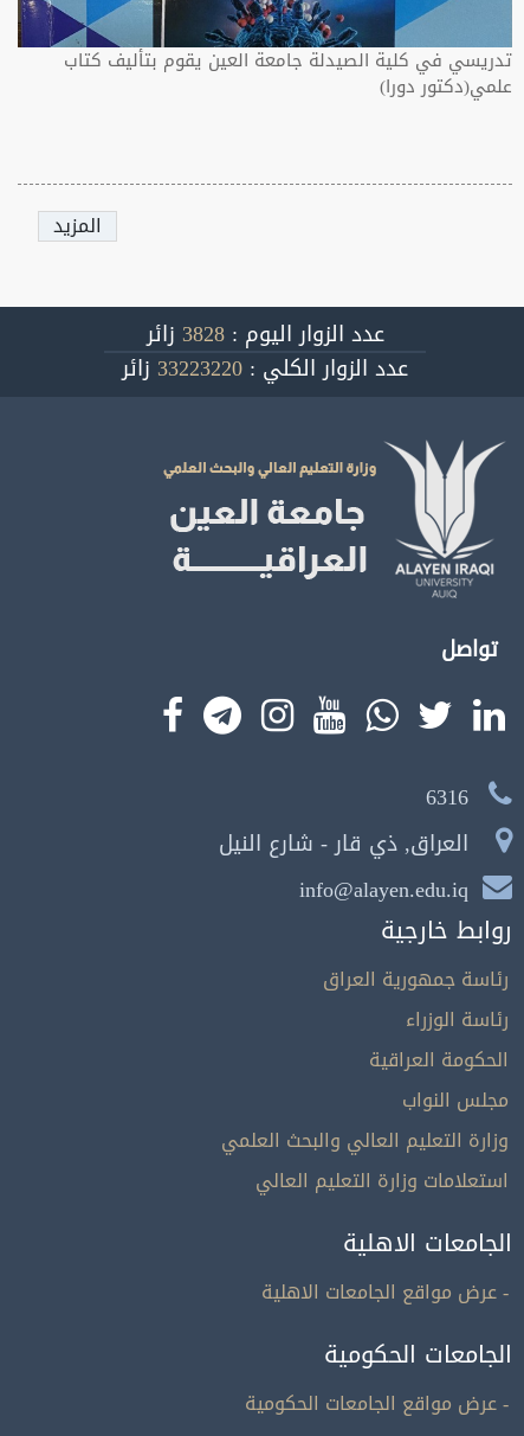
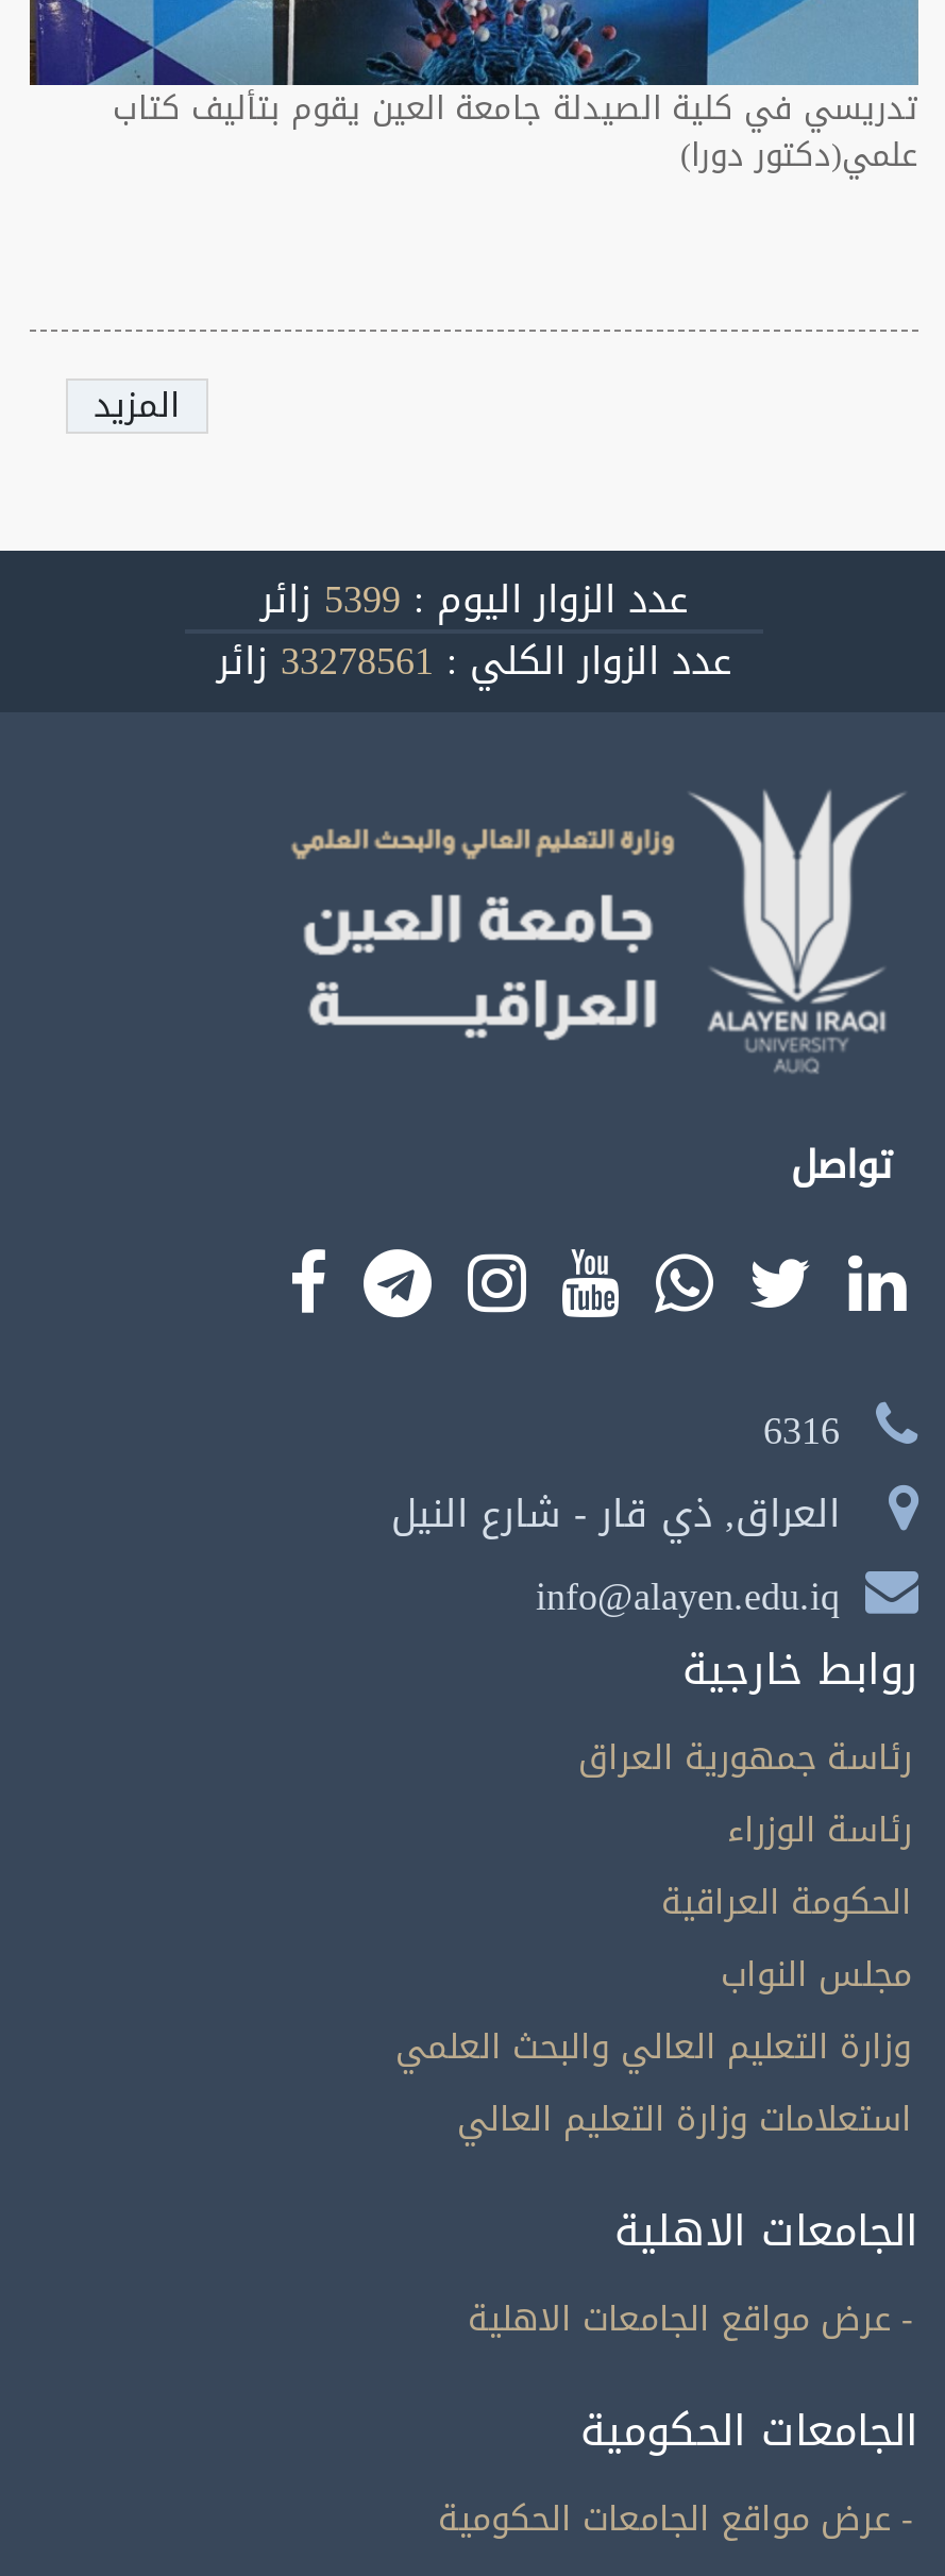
[146,314,384,354] عدد الزوار اليوم : 3828 زائر -> [260,563,688,636] عدد الزوار اليوم : 5399 زائر
[122,348,408,389] عدد الزوار الكلي :33223220 زائر -> [217,625,731,697] عدد الزوار الكلي :33278561 زائر

